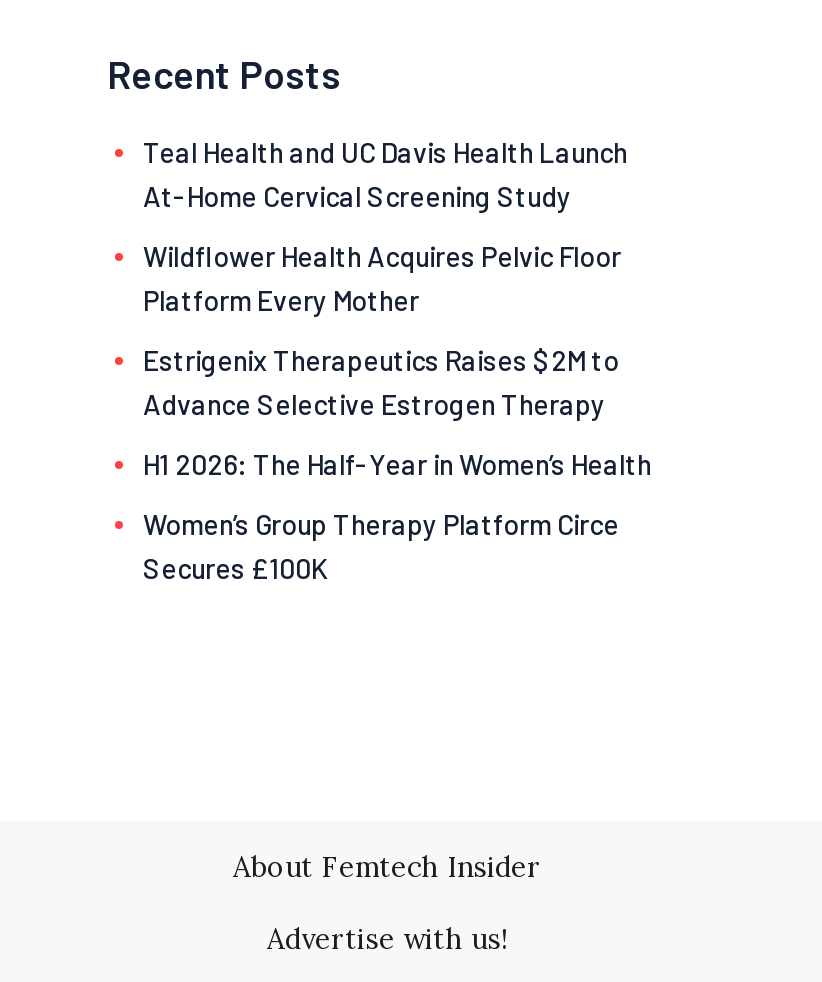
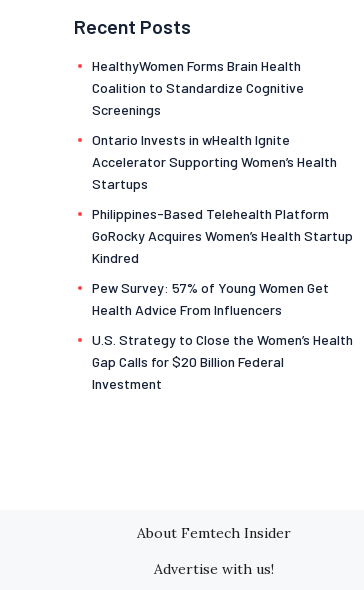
[143,134,627,212] Teal Health and UC Davis Health Launch | At-Home Cervical Screening Study -> [92,56,304,117] HealthyWomen Forms Brain Health | Coalition to Standardize Cognitive | Screenings
[143,238,621,316] Wildflower Health Acquires Pelvic Floor | Platform Every Mother -> [92,130,337,191] Ontario Invests in wHealth Ignite | Accelerator Supporting Women’s Health | Startups
[143,342,619,420] Estrigenix Therapeutics Raises $2M to | Advance Selective Estrogen Therapy -> [92,204,353,265] Philippines-Based Telehealth Platform | GoRocky Acquires Women’s Health Startup | Kindred
[143,446,651,480] H1 2026: The Half-Year in Women’s Health -> [92,278,329,317] Pew Survey: 57% of Young Women Get | Health Advice From Influencers
[143,506,619,584] Women’s Group Therapy Platform Circe | Secures £100K -> [92,330,353,391] U.S. Strategy to Close the Women’s Health | Gap Calls for $20 Billion Federal | Investment

